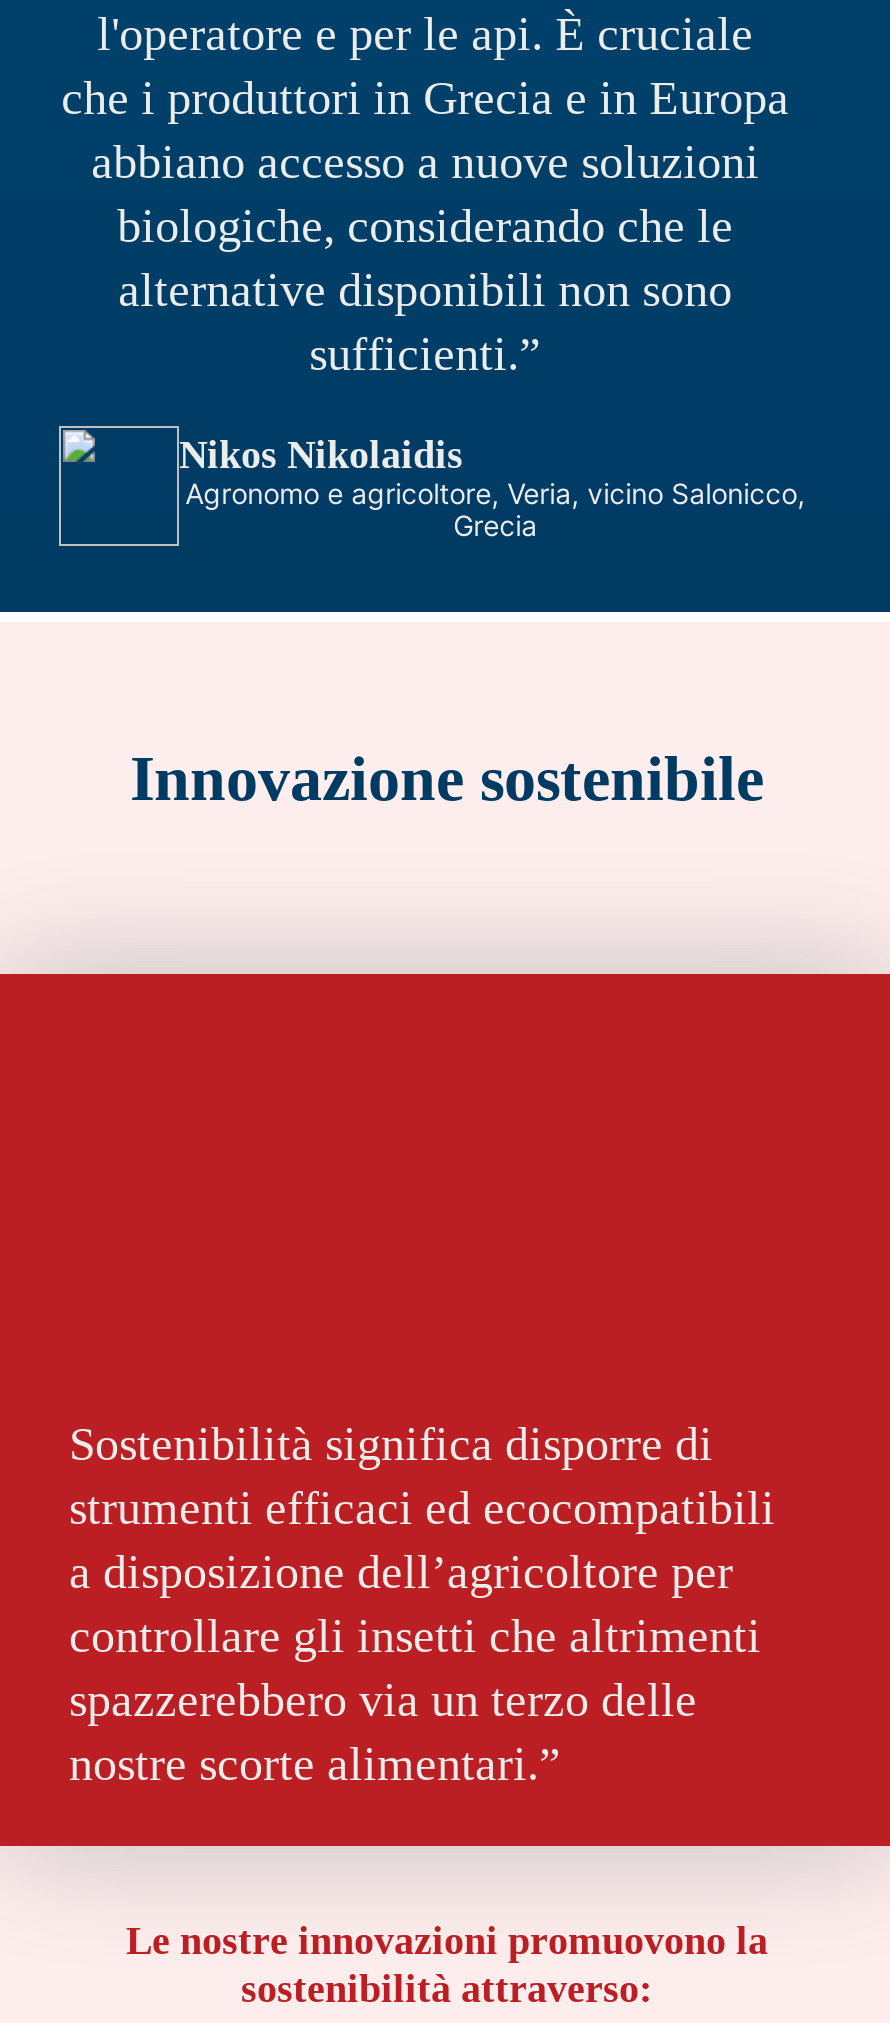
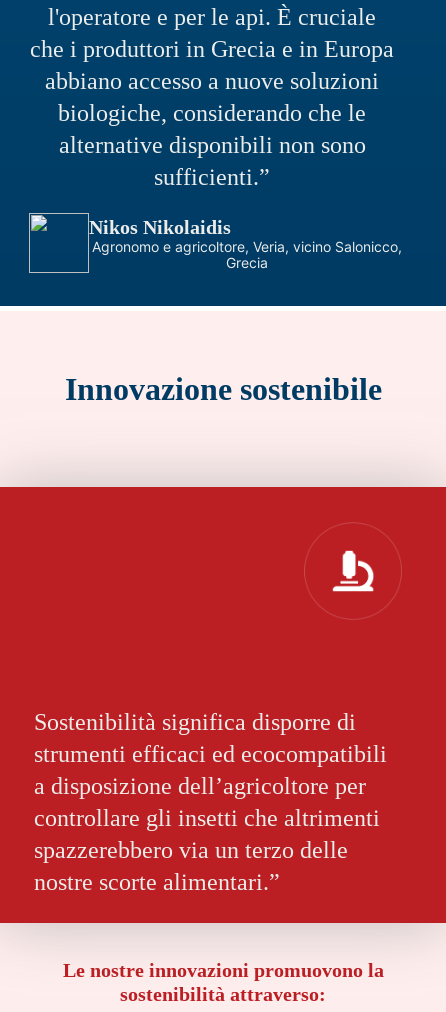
none -> [332,550,375,592] [image]

